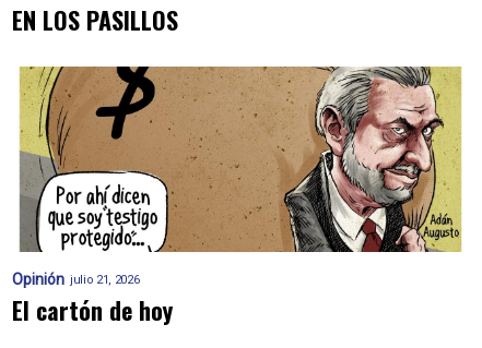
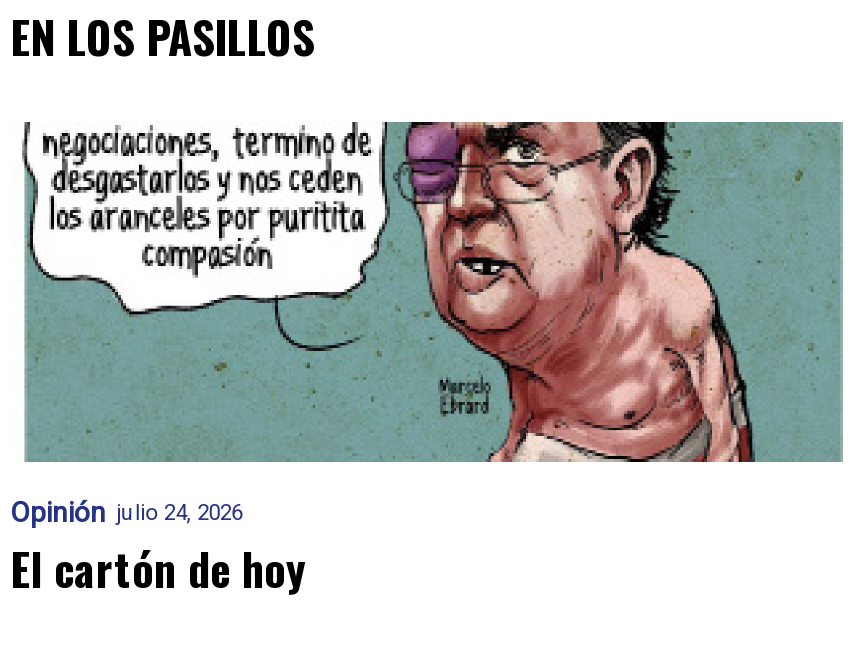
[12,65,467,288] [image] | Opinión julio 21, 2026 -> [10,120,844,528] [image] | Opinión julio 24, 2026

